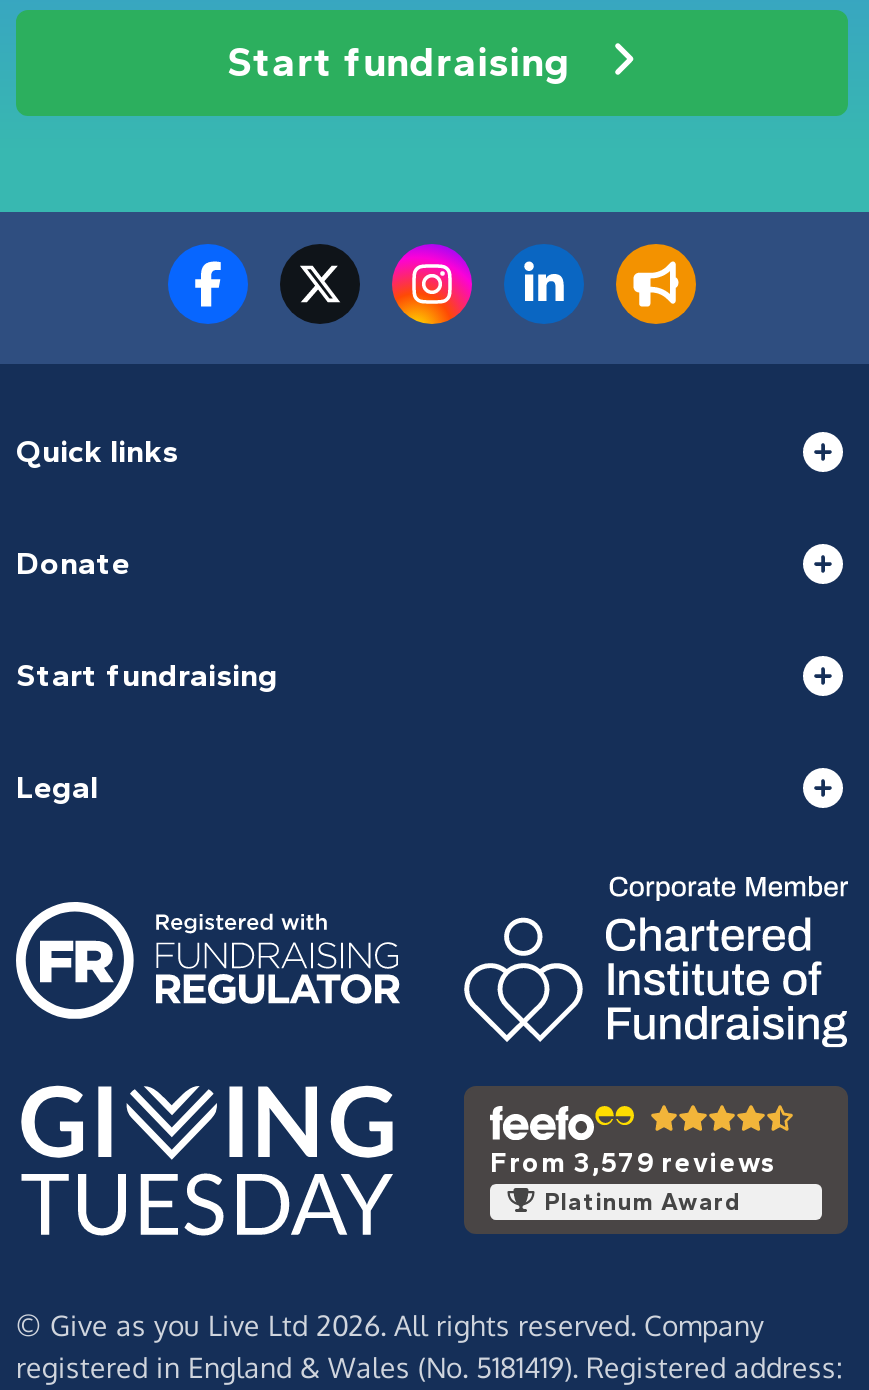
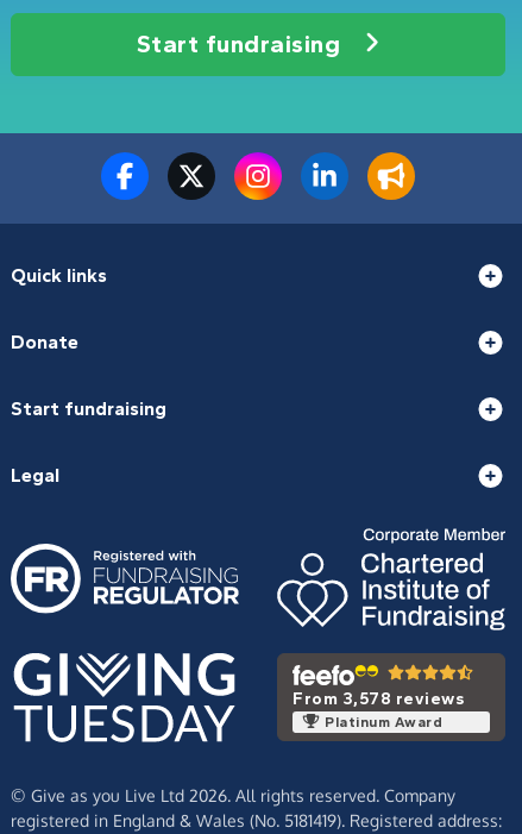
[490,1145,776,1179] From 3,579 reviews -> [293,688,464,709] From 3,578 reviews

